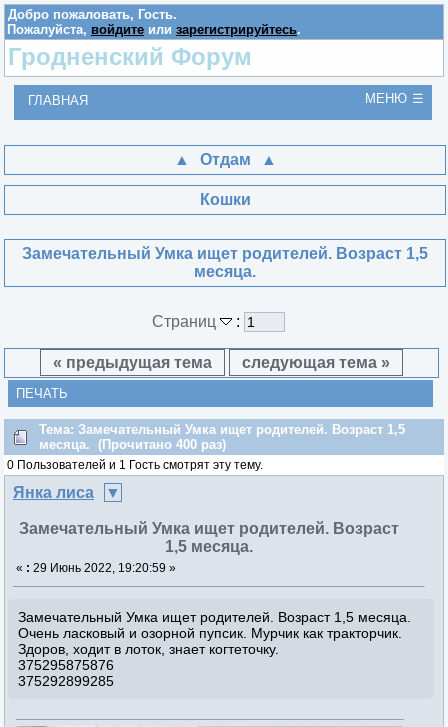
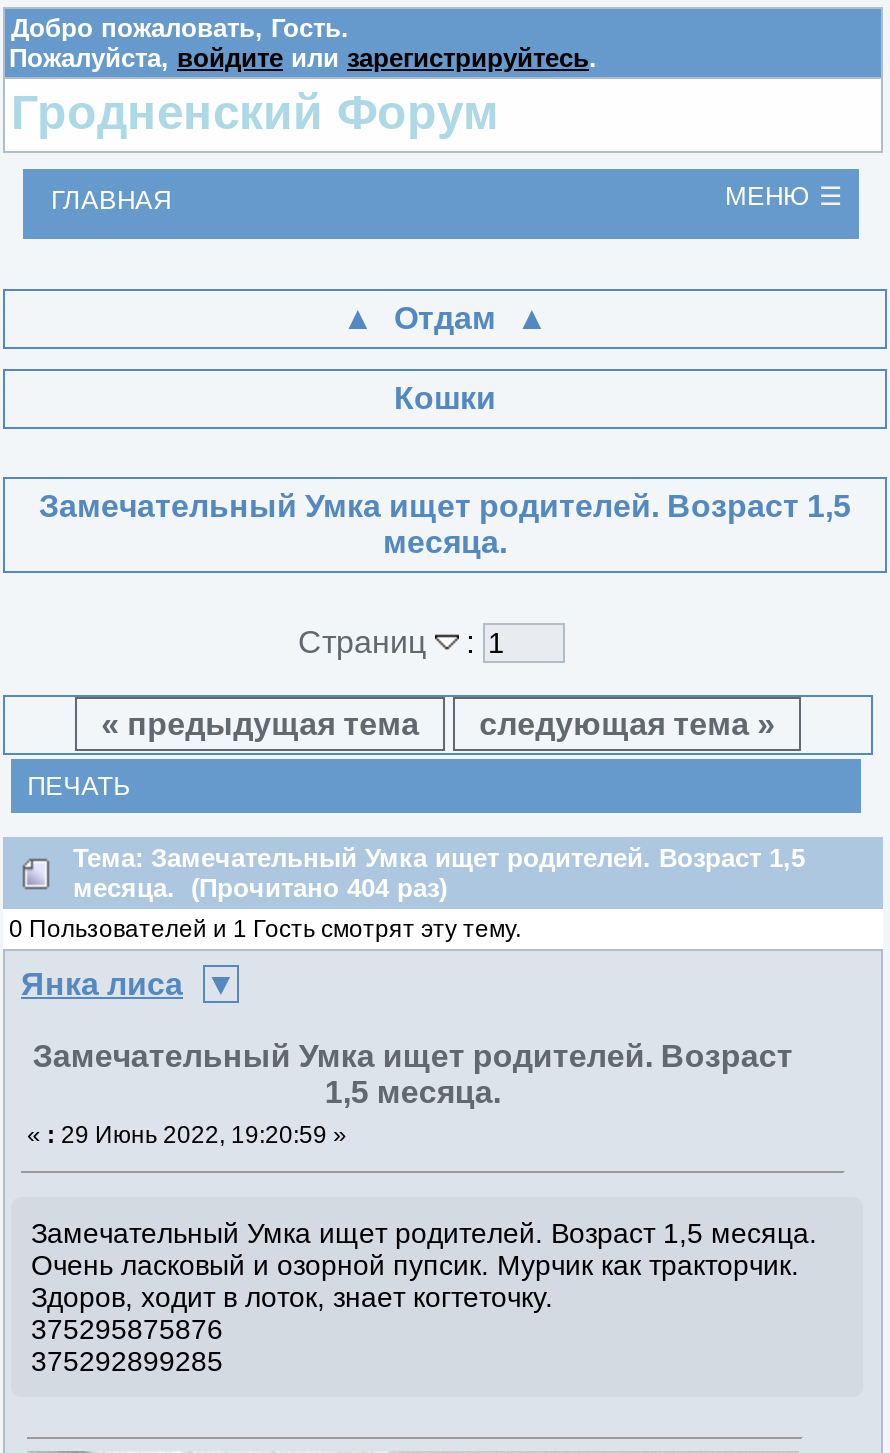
[39,437,226,452] месяца. (Прочитано 400 раз) -> [73,872,447,902] месяца. (Прочитано 404 раз)

